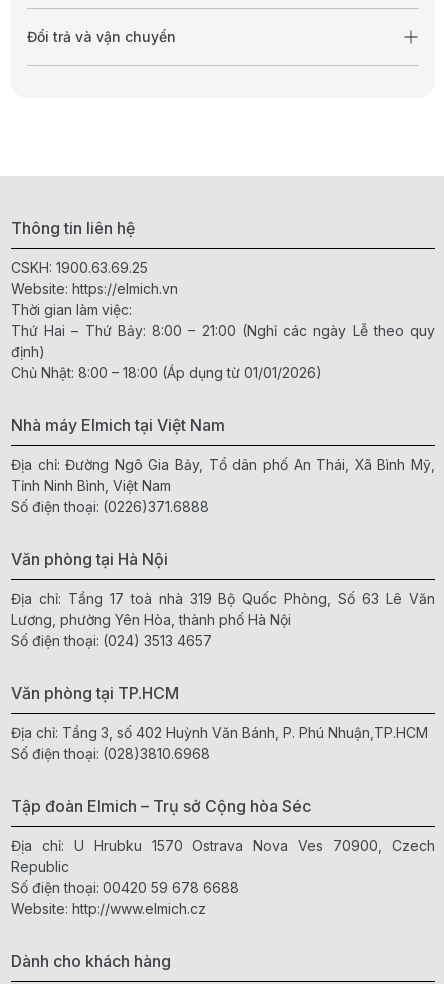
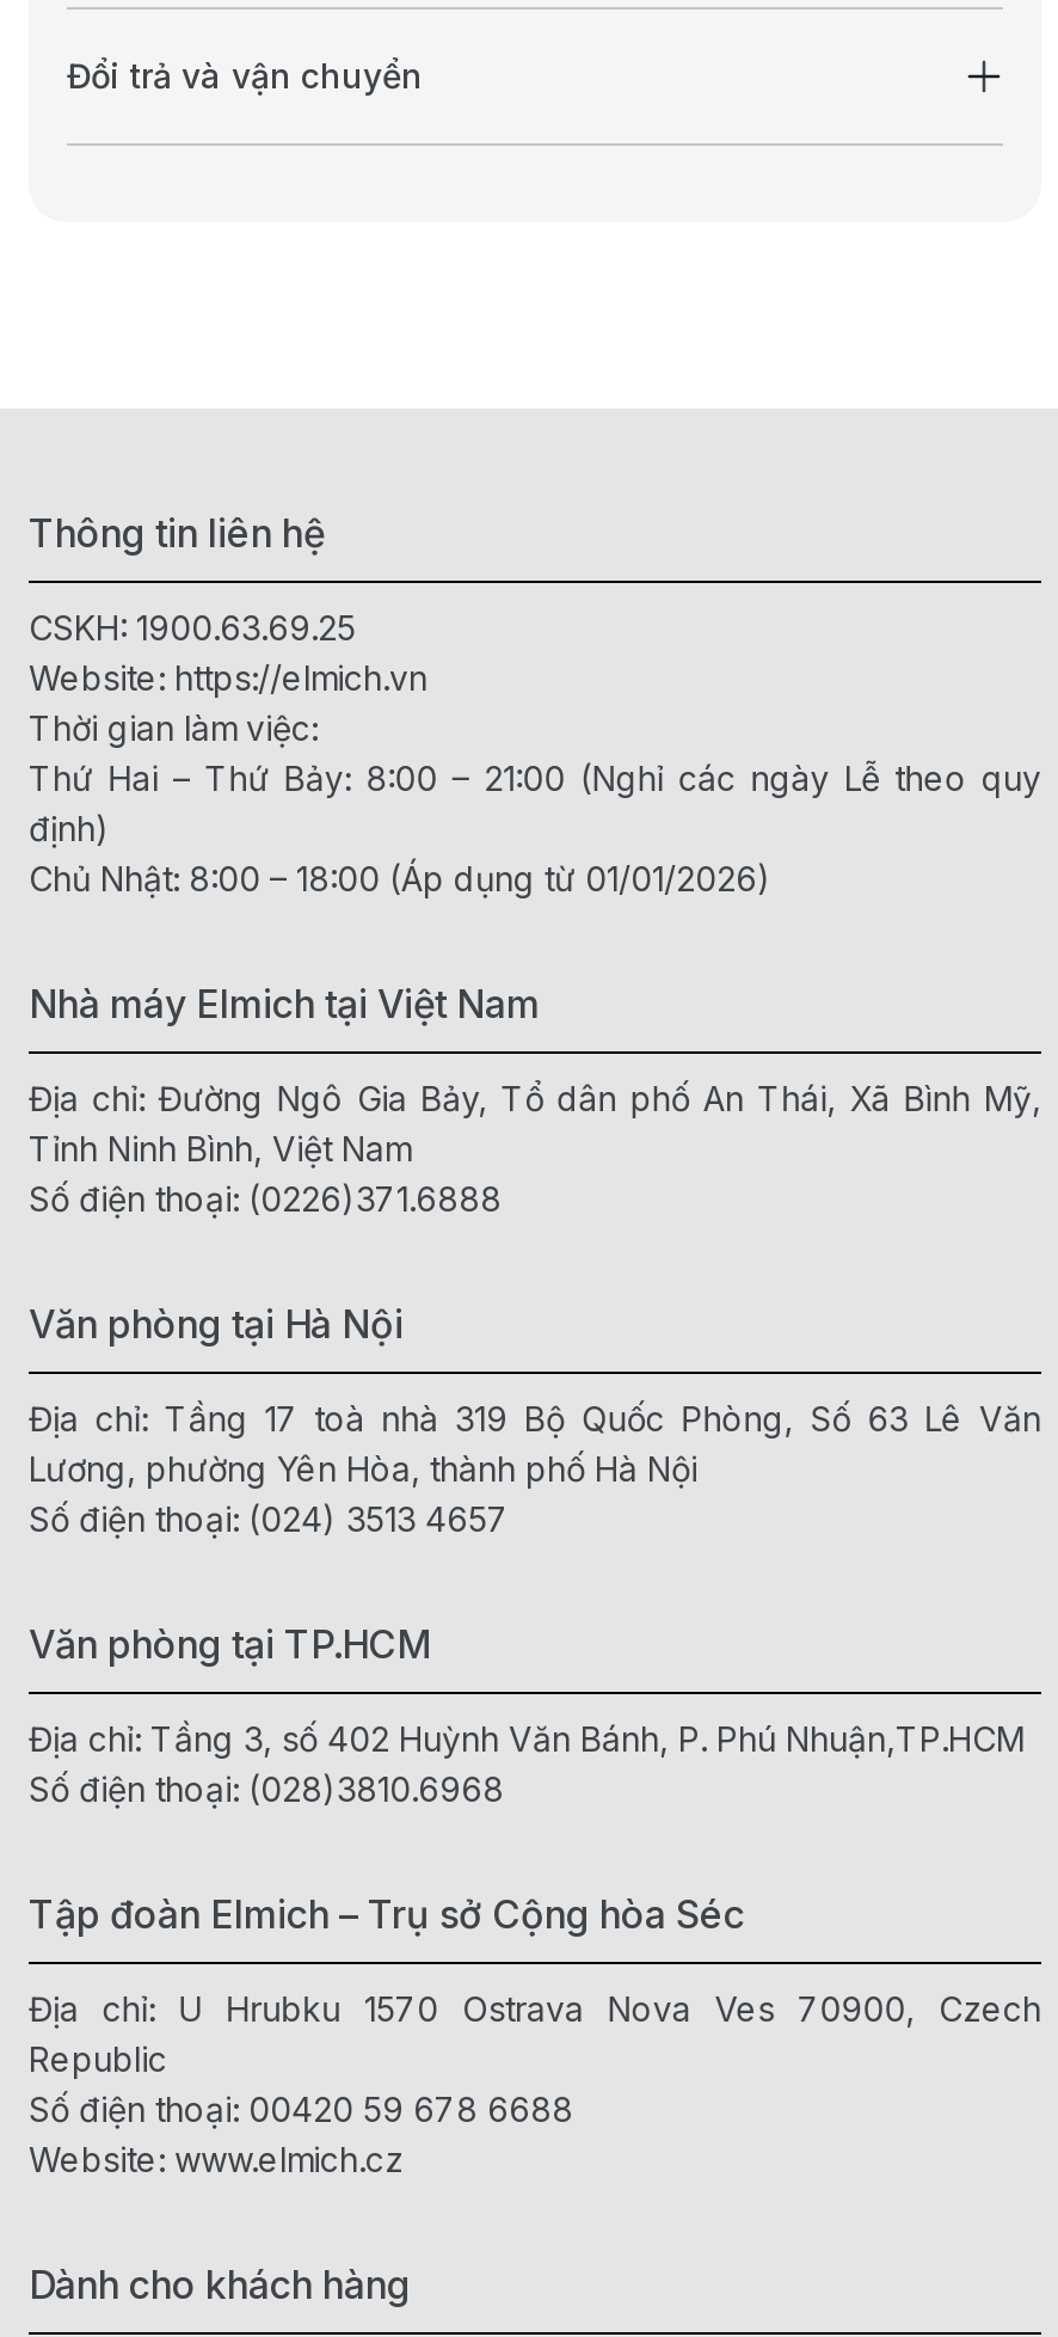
[11,900,206,917] Website: http://www.elmich.cz -> [29,2139,404,2180] Website: www.elmich.cz

